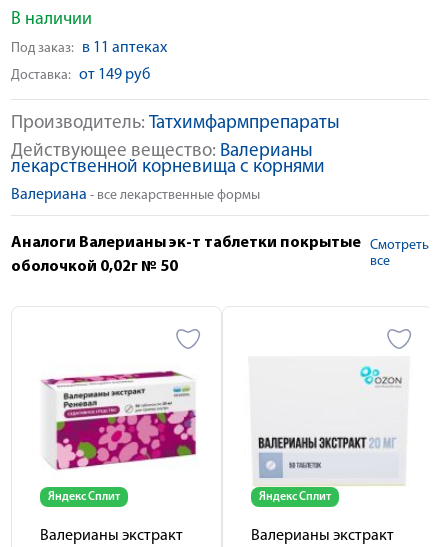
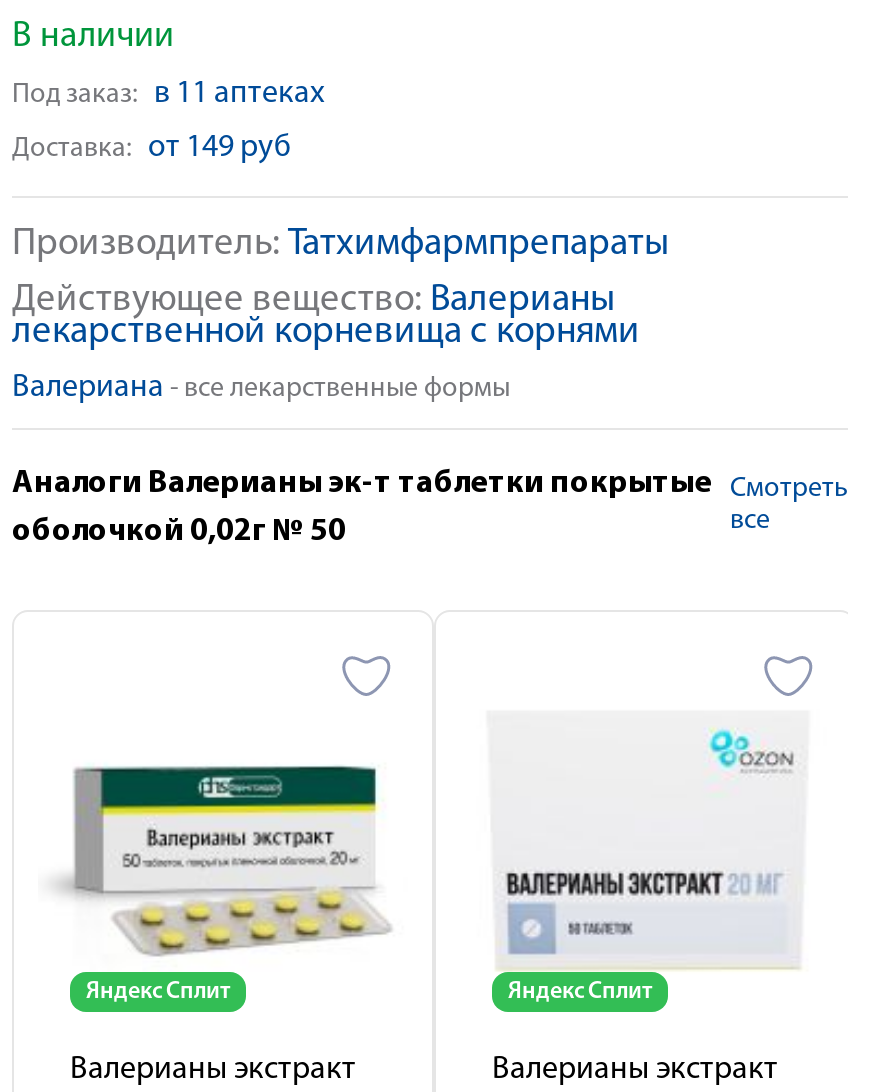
[33,370,200,479] [image] -> [54,740,392,958] [image]

